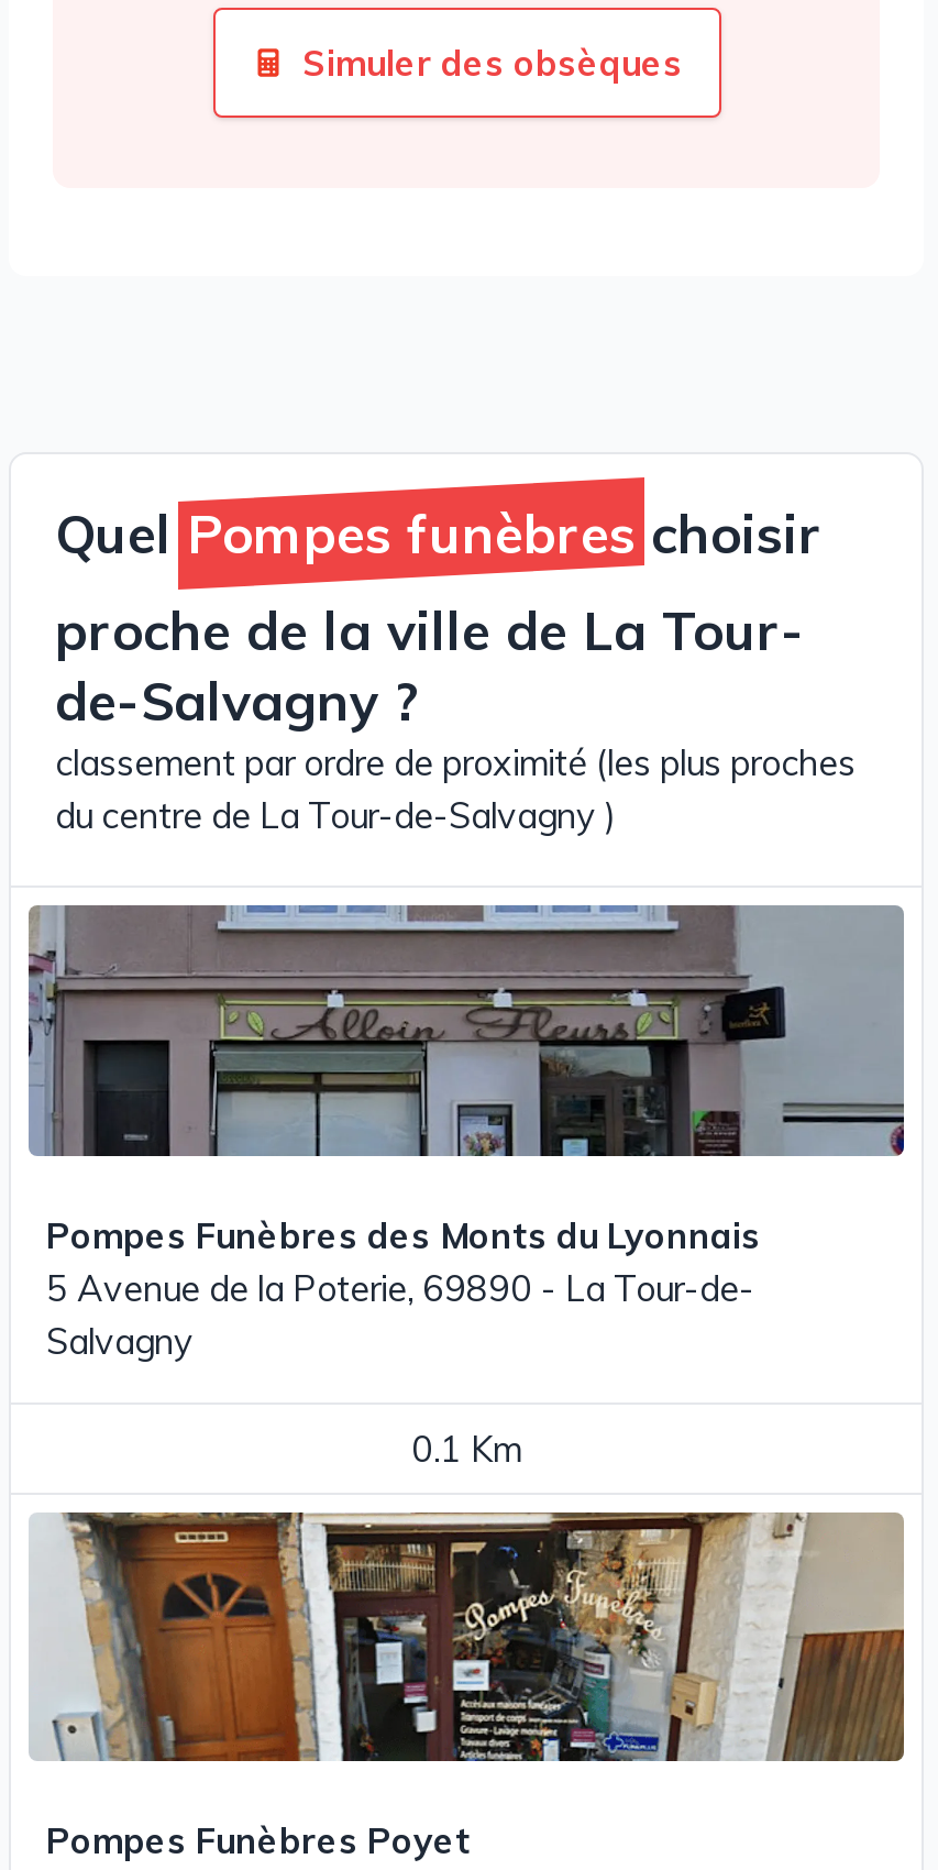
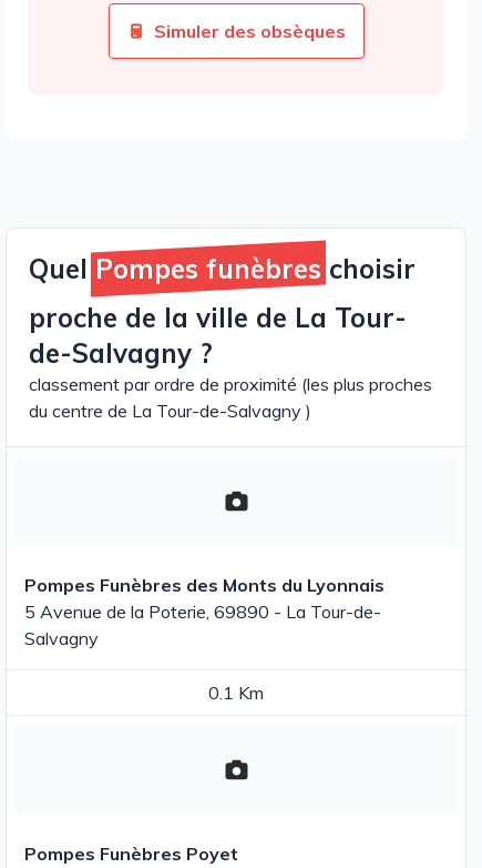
[26,903,906,1160] [image] -> none
[29,1510,906,1766] [image] -> none

